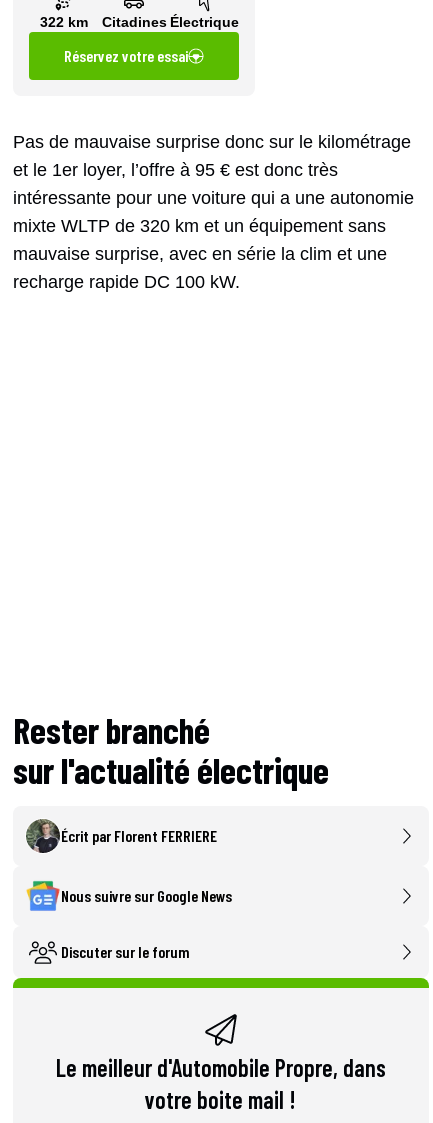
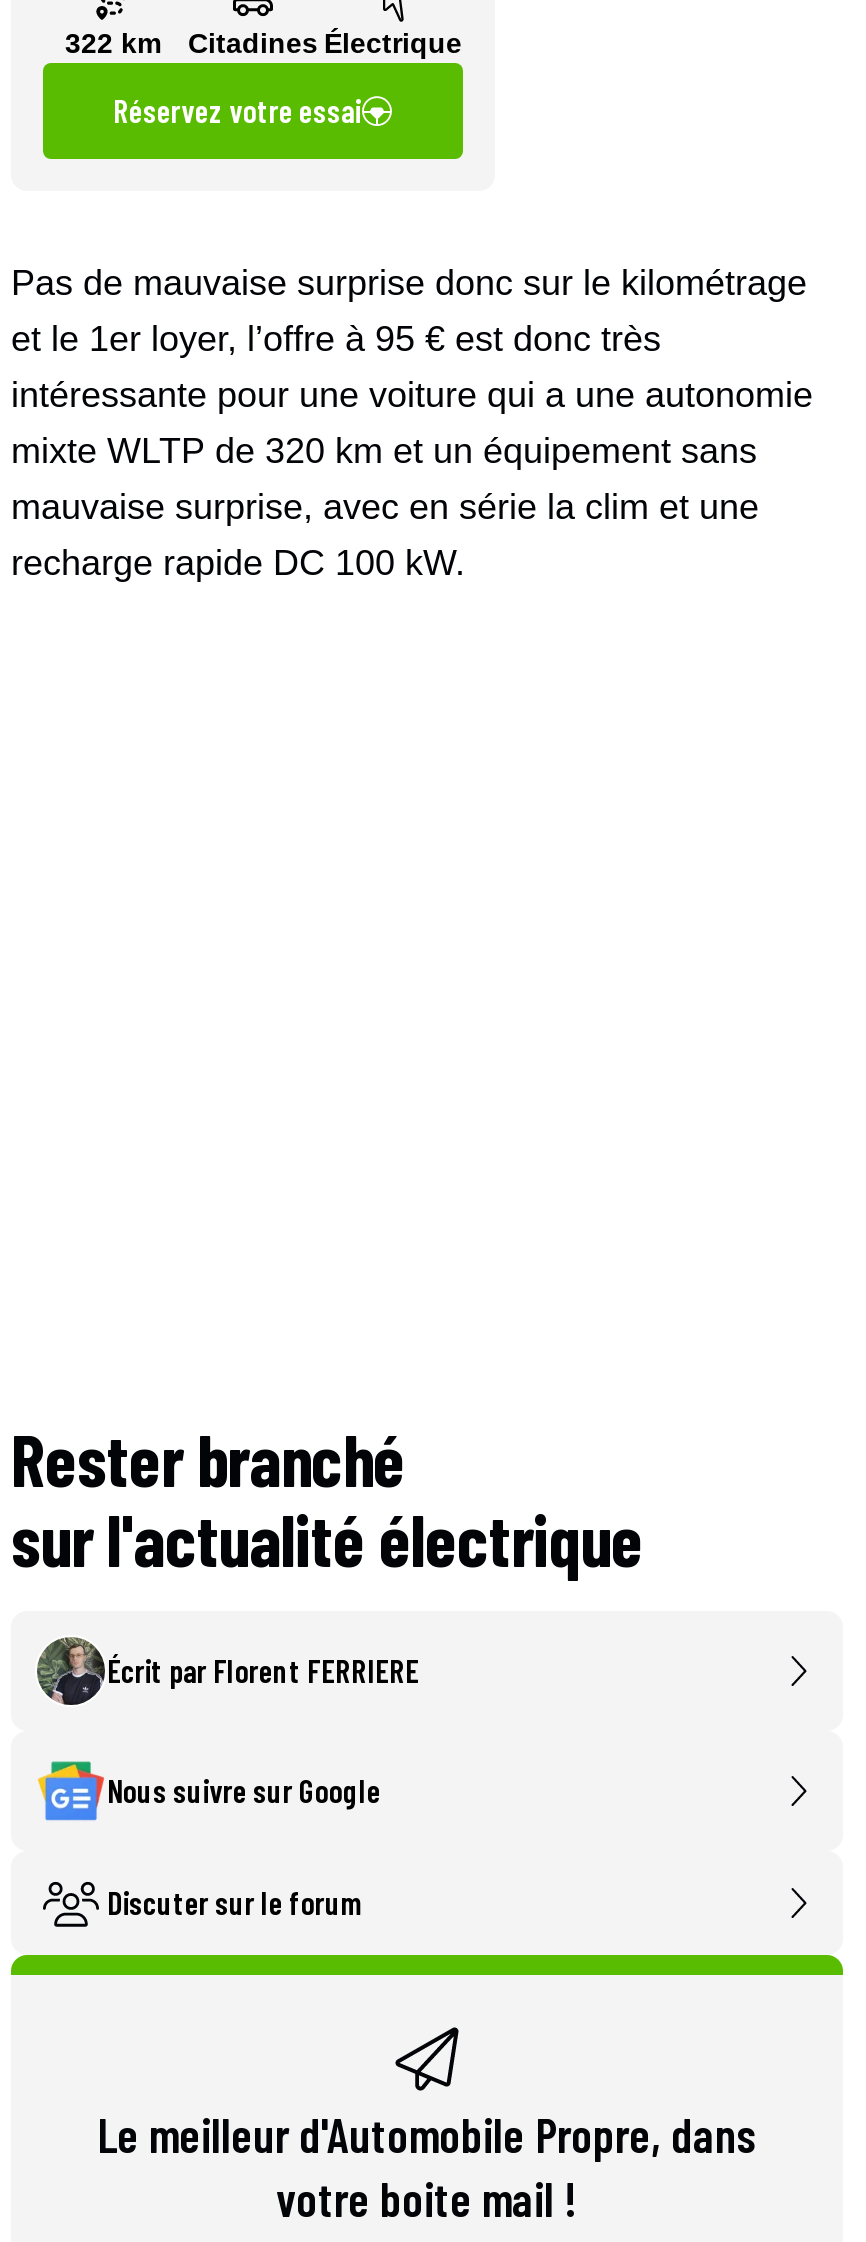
[61,886,232,905] Nous suivre sur Google News -> [107,1772,381,1810] Nous suivre sur Google

